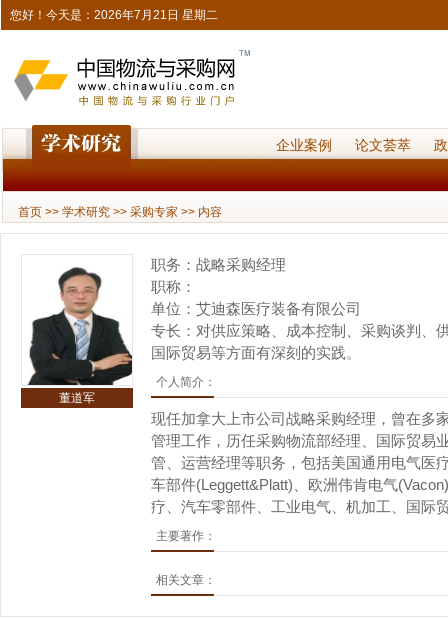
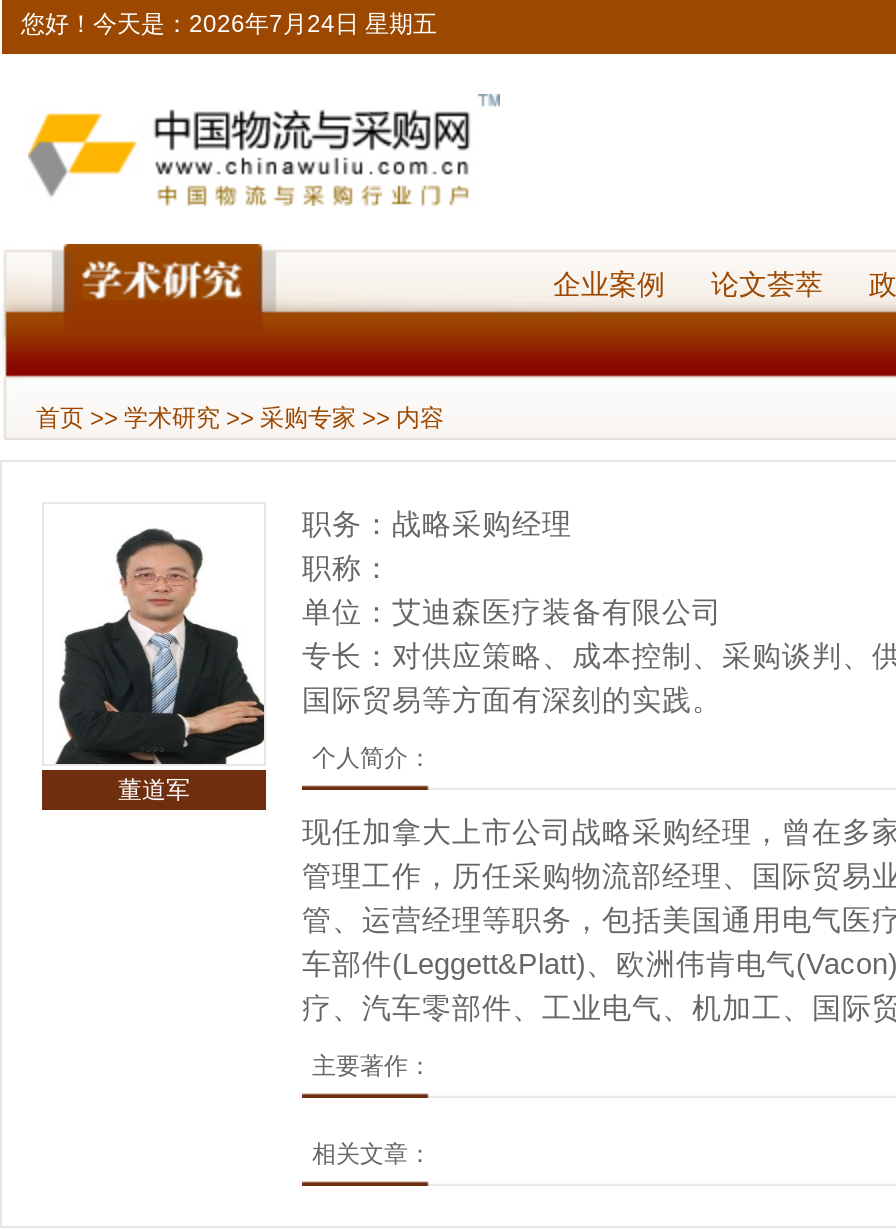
[10,8,218,22] 您好！今天是：2026年7月21日 星期二 -> [21,10,437,38] 您好！今天是：2026年7月24日 星期五

